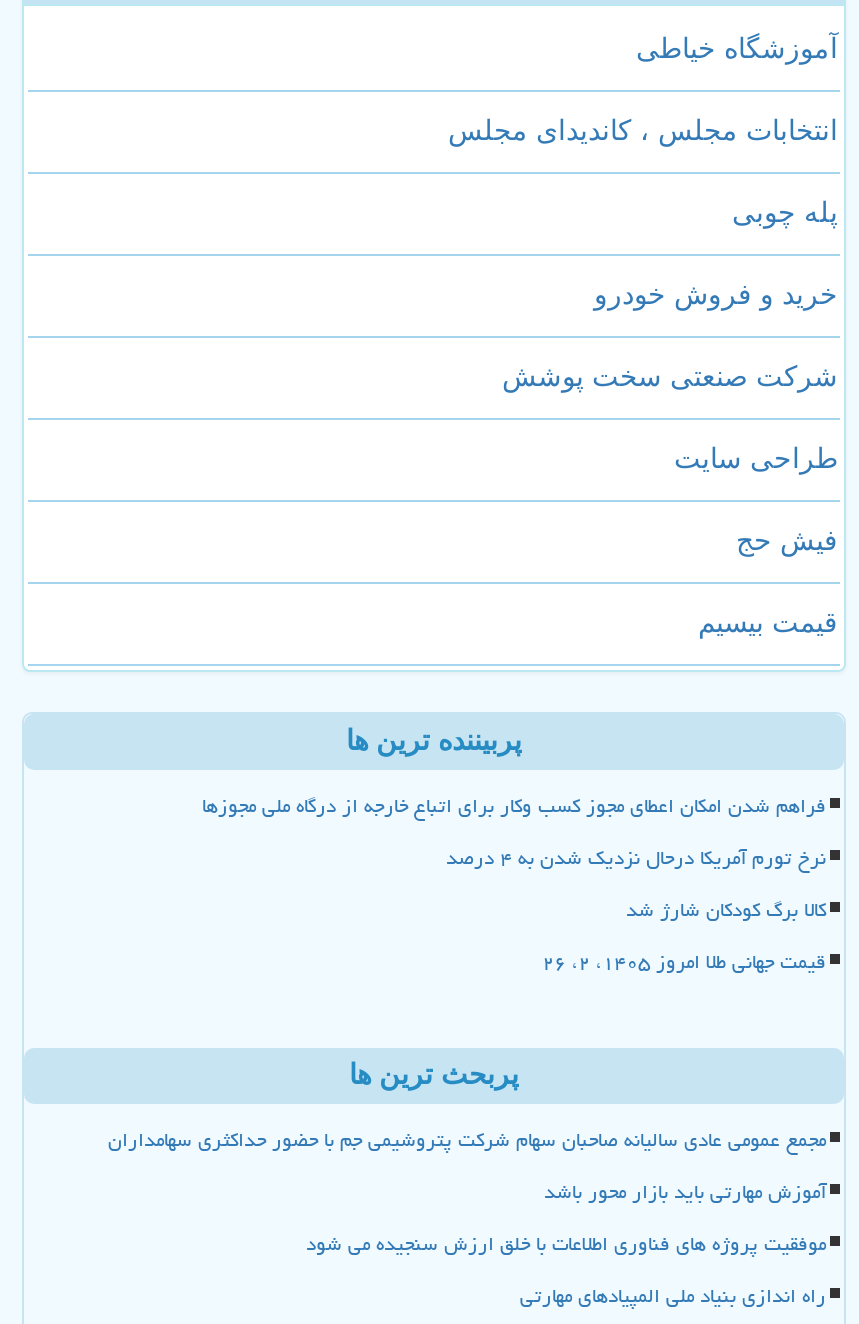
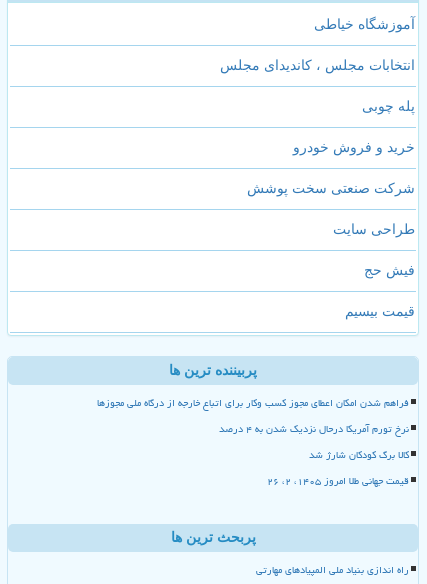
[108,1120,826,1264] مجمع عمومی عادی سالیانه صاحبان سهام شرکت پتروشیمی جم با حضور حداکثری سهامداران | آموزش مهارتی باید بازار محور باشد | موفقیت پروژه های فناوری اطلاعات با خلق ارزش سنجیده می شود -> none

